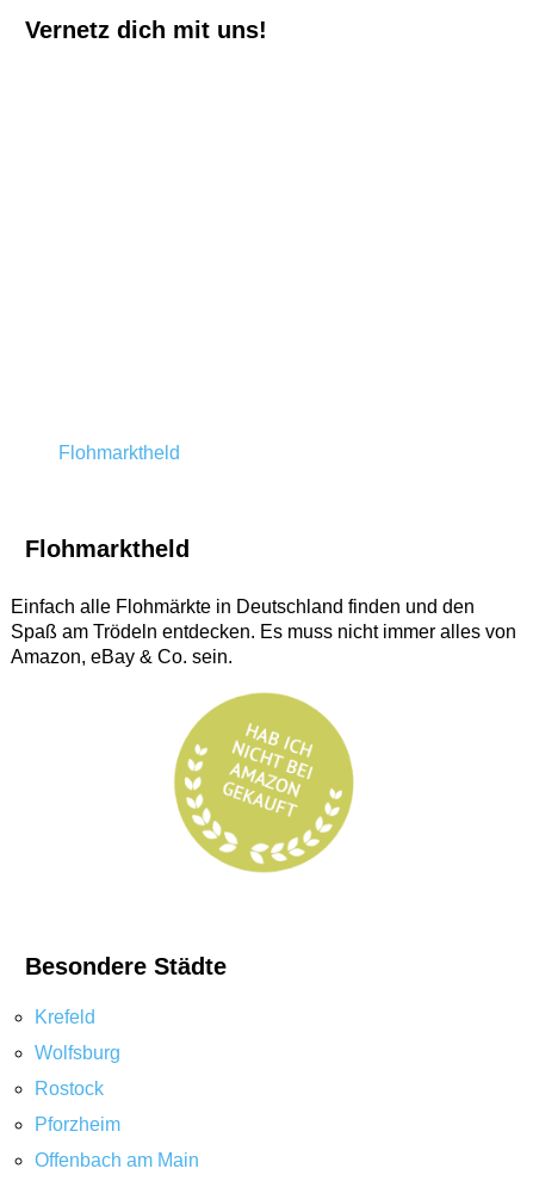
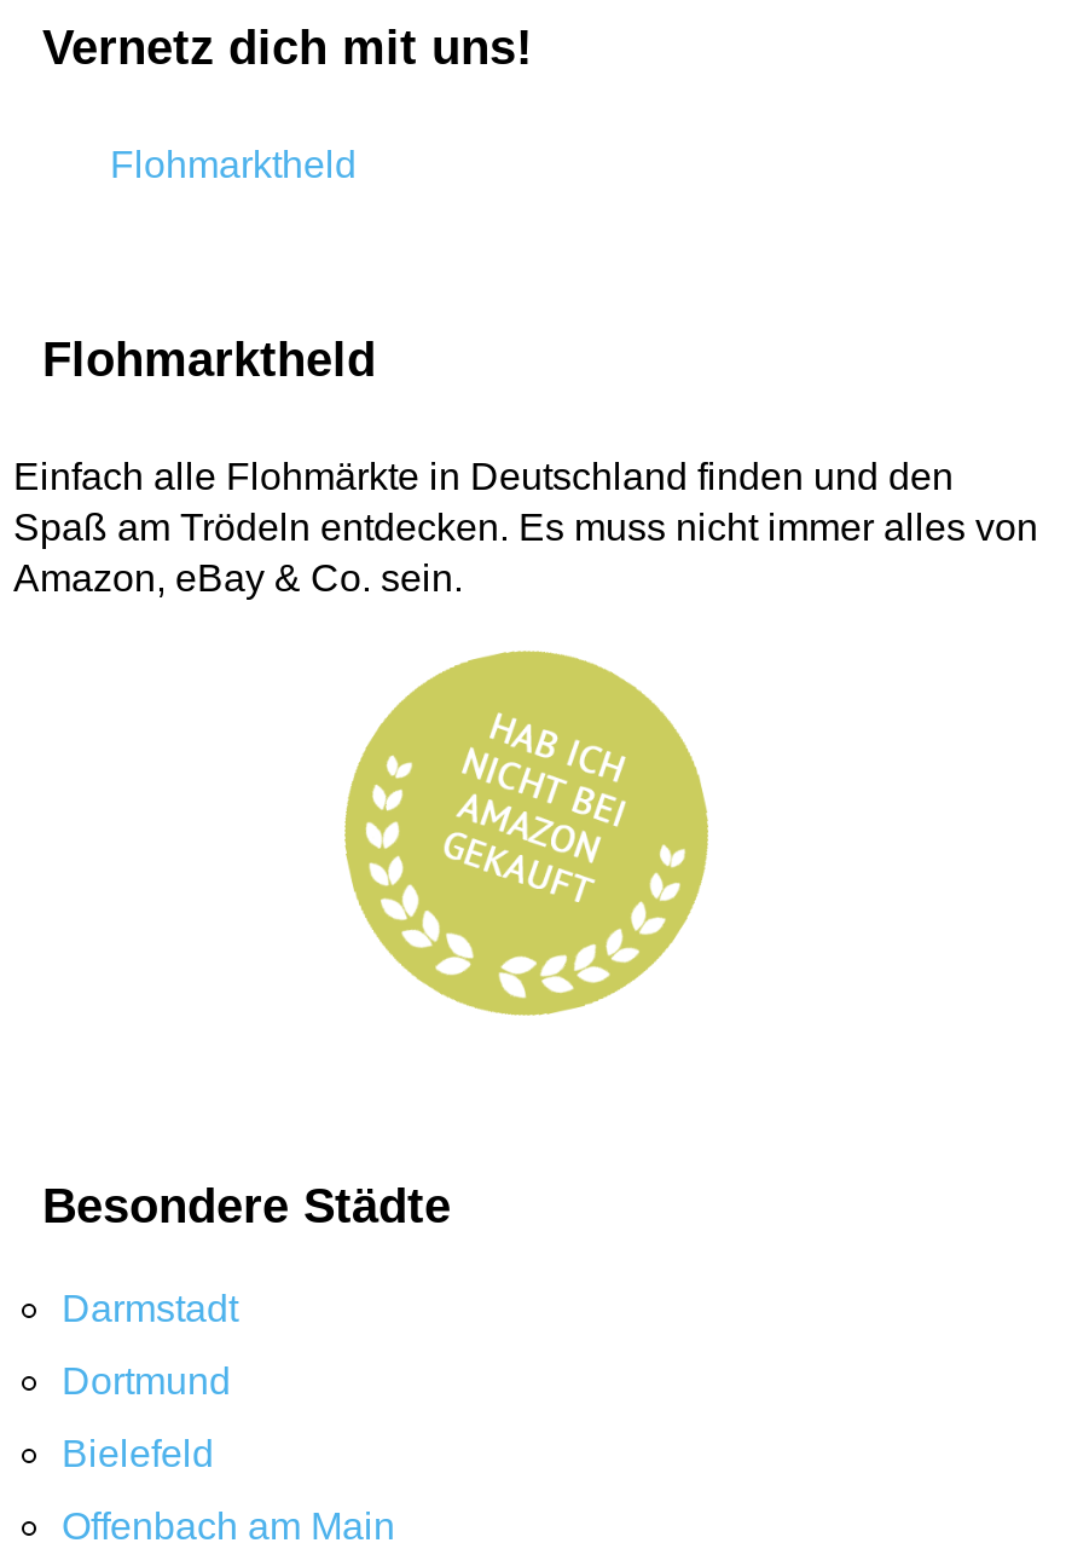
[35,1006,120,1134] Krefeld | Wolfsburg | Rostock | Pforzheim -> [62,1287,238,1473] Darmstadt | Dortmund | Bielefeld

